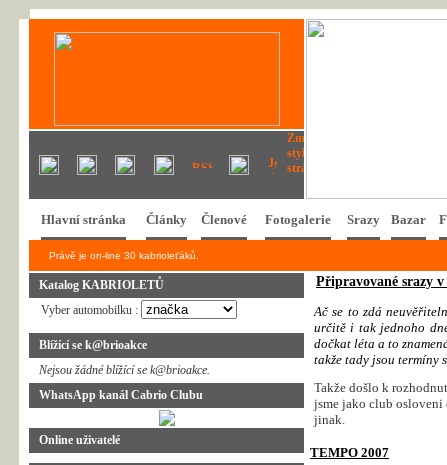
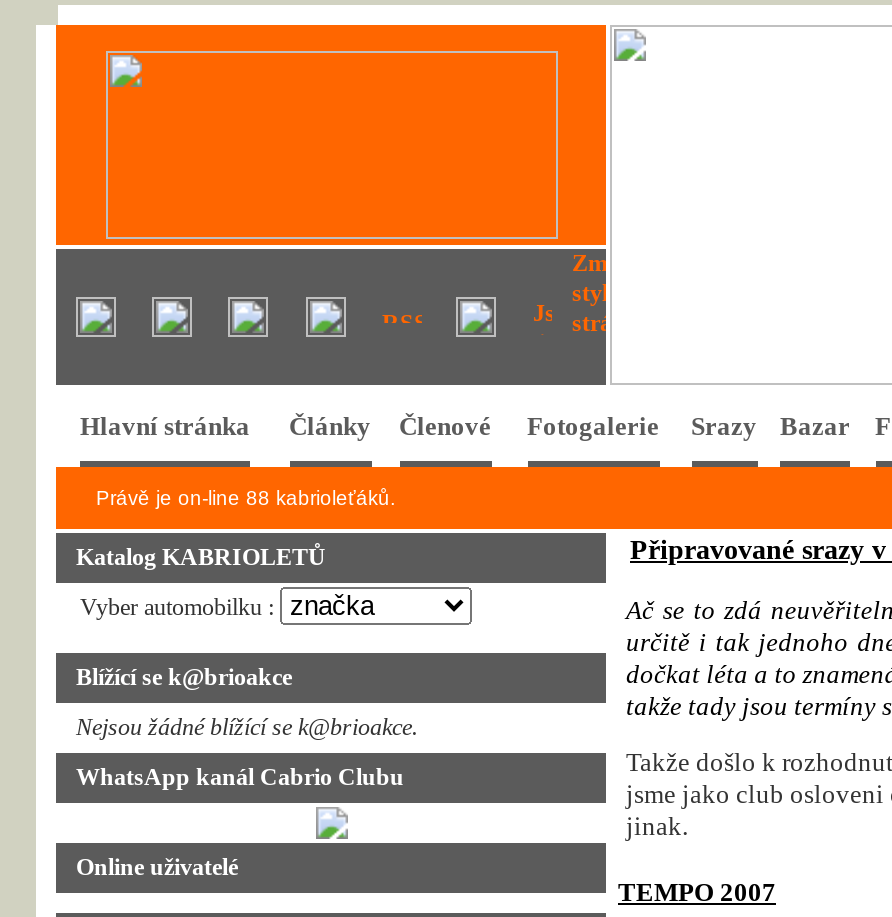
[49,250,199,261] Právě je on-line 30 kabrioleťáků. -> [96,487,396,509] Právě je on-line 88 kabrioleťáků.

